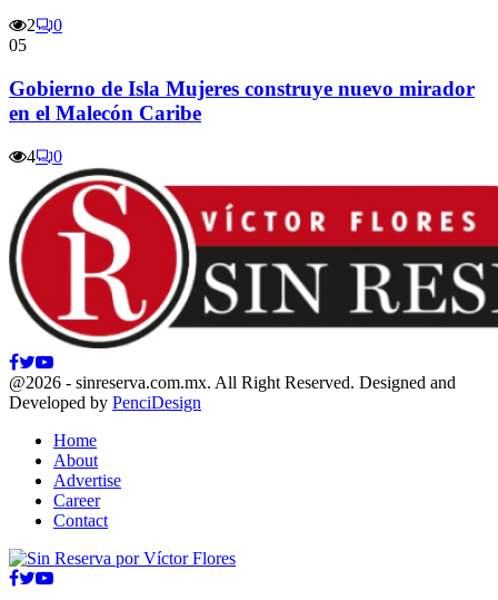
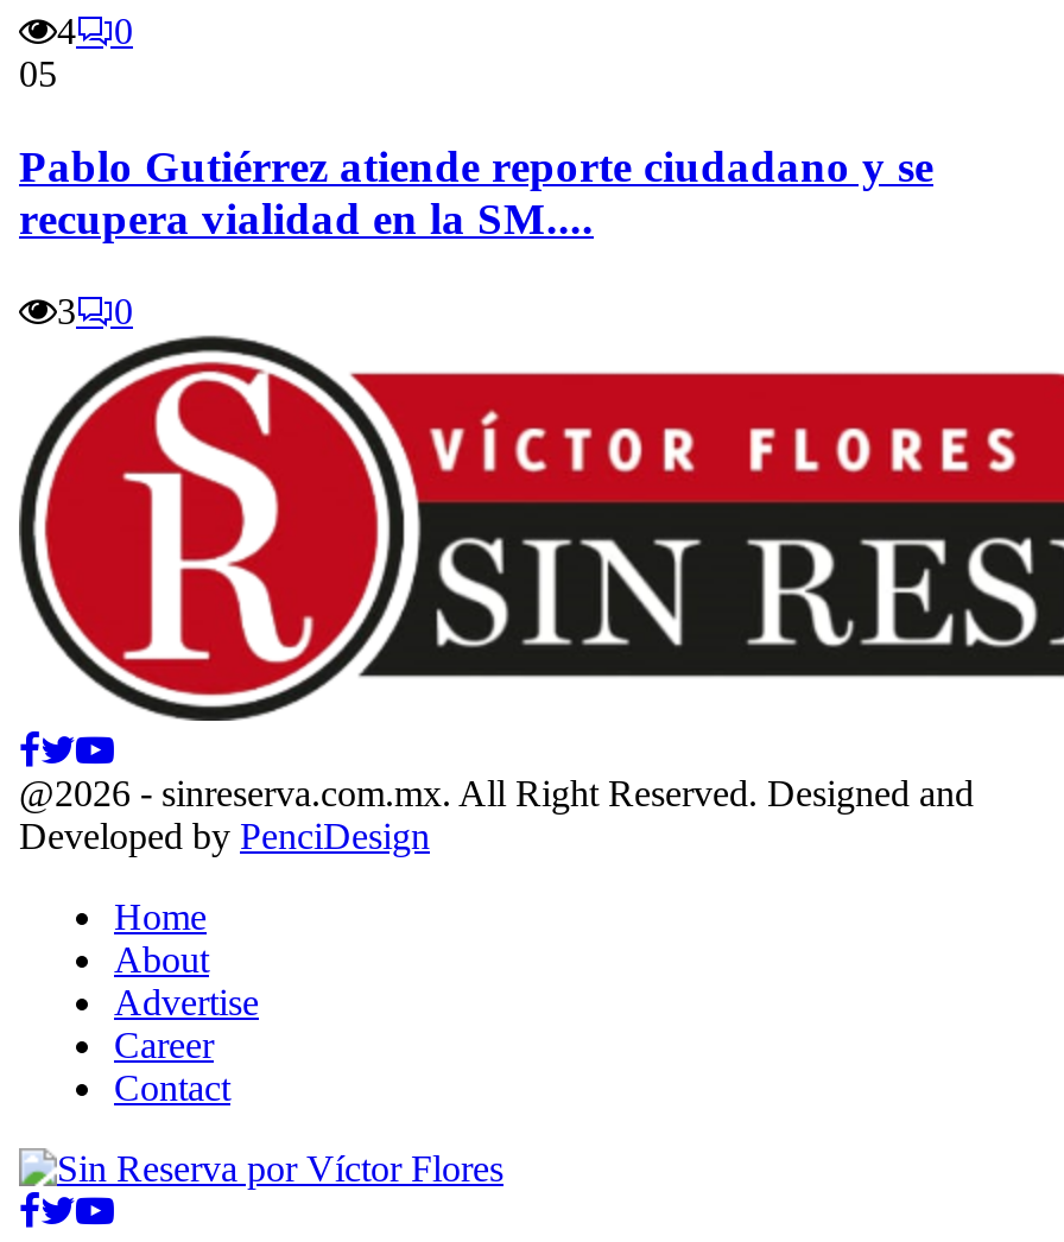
[27,16,36,35] 2 -> [57,11,76,52] 4
[9,77,475,125] Gobierno de Isla Mujeres construye nuevo mirador | en el Malecón Caribe -> [19,141,933,243] Pablo Gutiérrez atiende reporte ciudadano y se | recupera vialidad en la SM....
[27,146,36,165] 4 -> [57,290,76,330] 3

